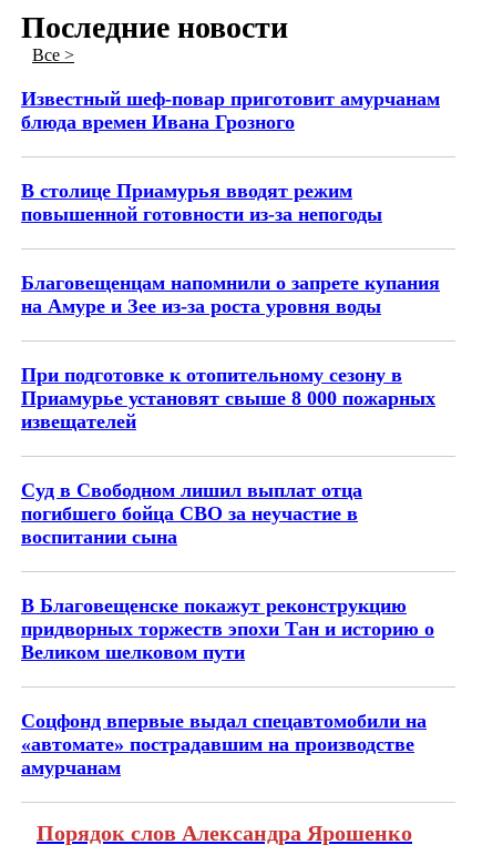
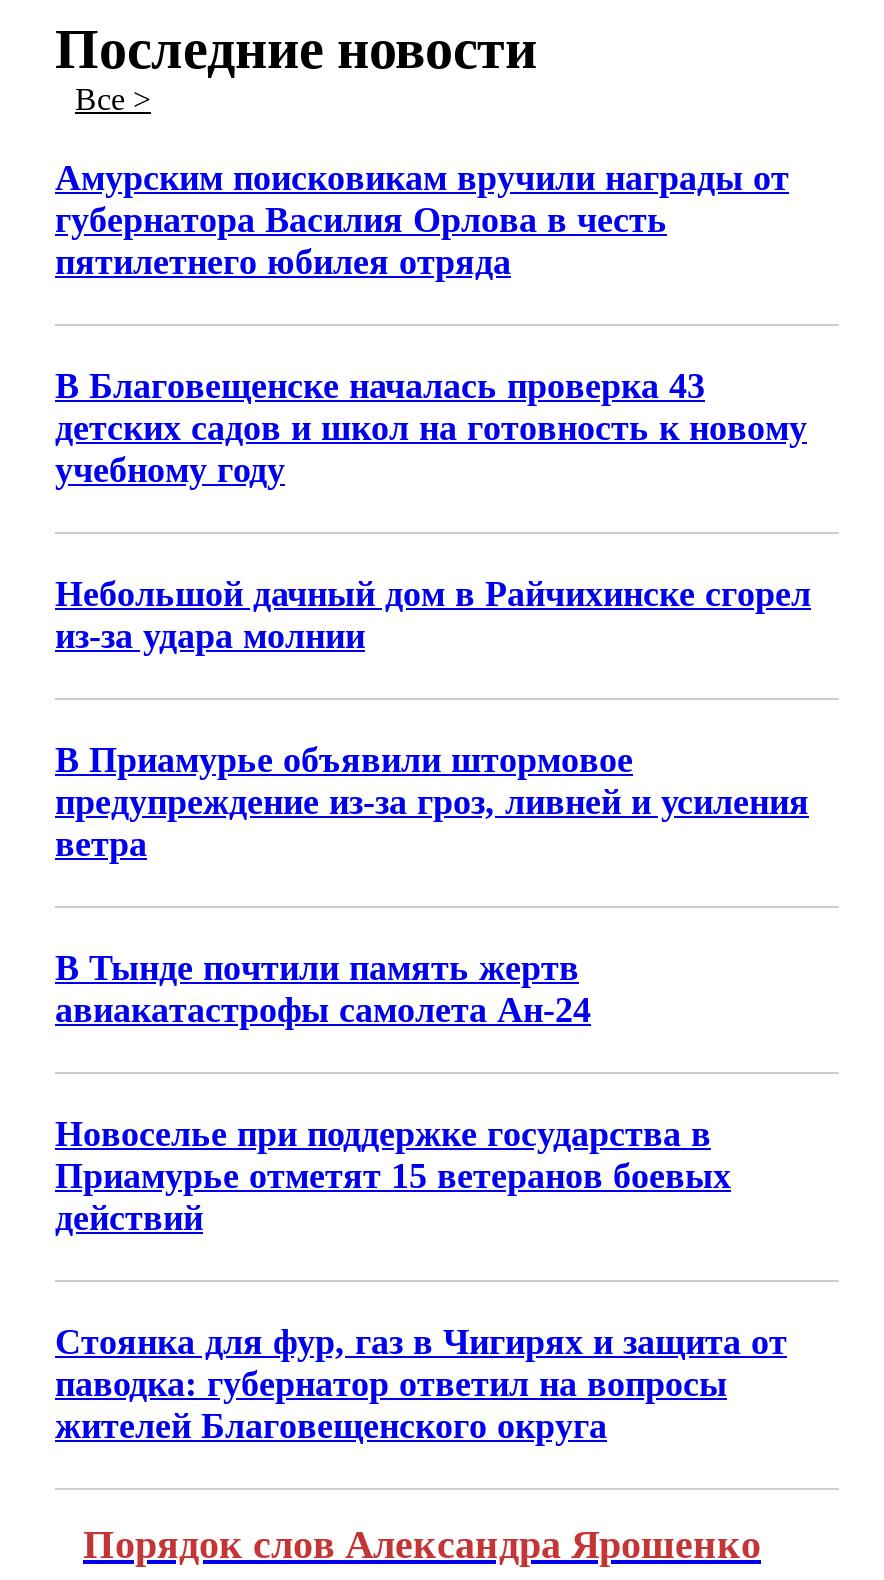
[21,88,440,133] Известный шеф-повар приготовит амурчанам | блюда времен Ивана Грозного -> [55,159,789,283] Амурским поисковикам вручили награды от | губернатора Василия Орлова в честь | пятилетнего юбилея отряда
[21,180,382,225] В столице Приамурья вводят режим | повышенной готовности из-за непогоды -> [55,367,807,491] В Благовещенске началась проверка 43 | детских садов и школ на готовность к новому | учебному году
[21,272,440,317] Благовещенцам напомнили о запрете купания | на Амуре и Зее из-за роста уровня воды -> [55,575,811,657] Небольшой дачный дом в Райчихинске сгорел | из-за удара молнии
[21,364,435,433] При подготовке к отопительному сезону в | Приамурье установят свыше 8 000 пожарных | извещателей -> [55,741,809,865] В Приамурье объявили штормовое | предупреждение из-за гроз, ливней и усиления | ветра
[21,479,362,548] Суд в Свободном лишил выплат отца | погибшего бойца СВО за неучастие в | воспитании сына -> [55,949,591,1031] В Тынде почтили память жертв | авиакатастрофы самолета Ан-24
[21,595,434,663] В Благовещенске покажут реконструкцию | придворных торжеств эпохи Тан и историю о | Великом шелковом пути -> [55,1115,731,1239] Новоселье при поддержке государства в | Приамурье отметят 15 ветеранов боевых | действий
[21,710,427,779] Соцфонд впервые выдал спецавтомобили на | «автомате» пострадавшим на производстве | амурчанам -> [55,1323,787,1447] Стоянка для фур, газ в Чигирях и защита от | паводка: губернатор ответил на вопросы | жителей Благовещенского округа

